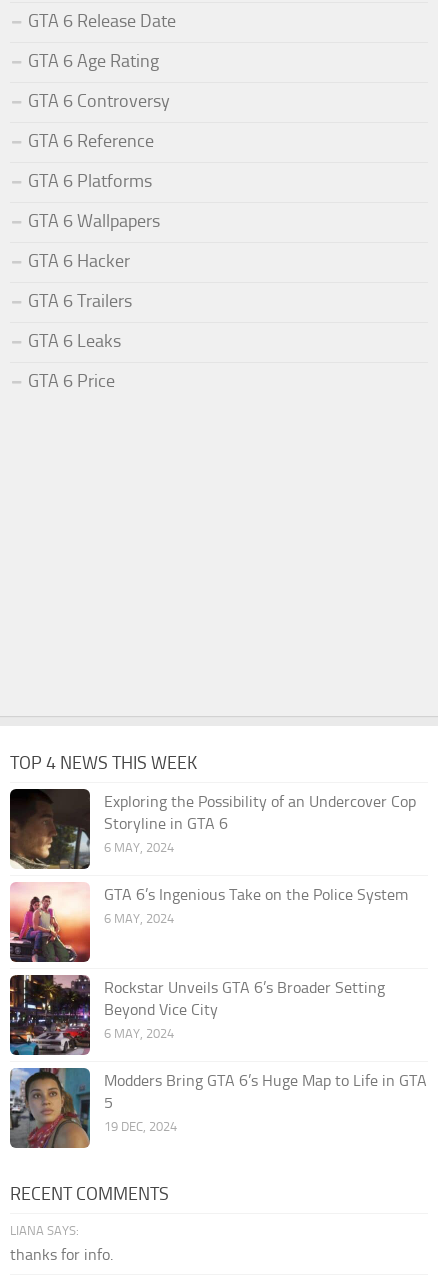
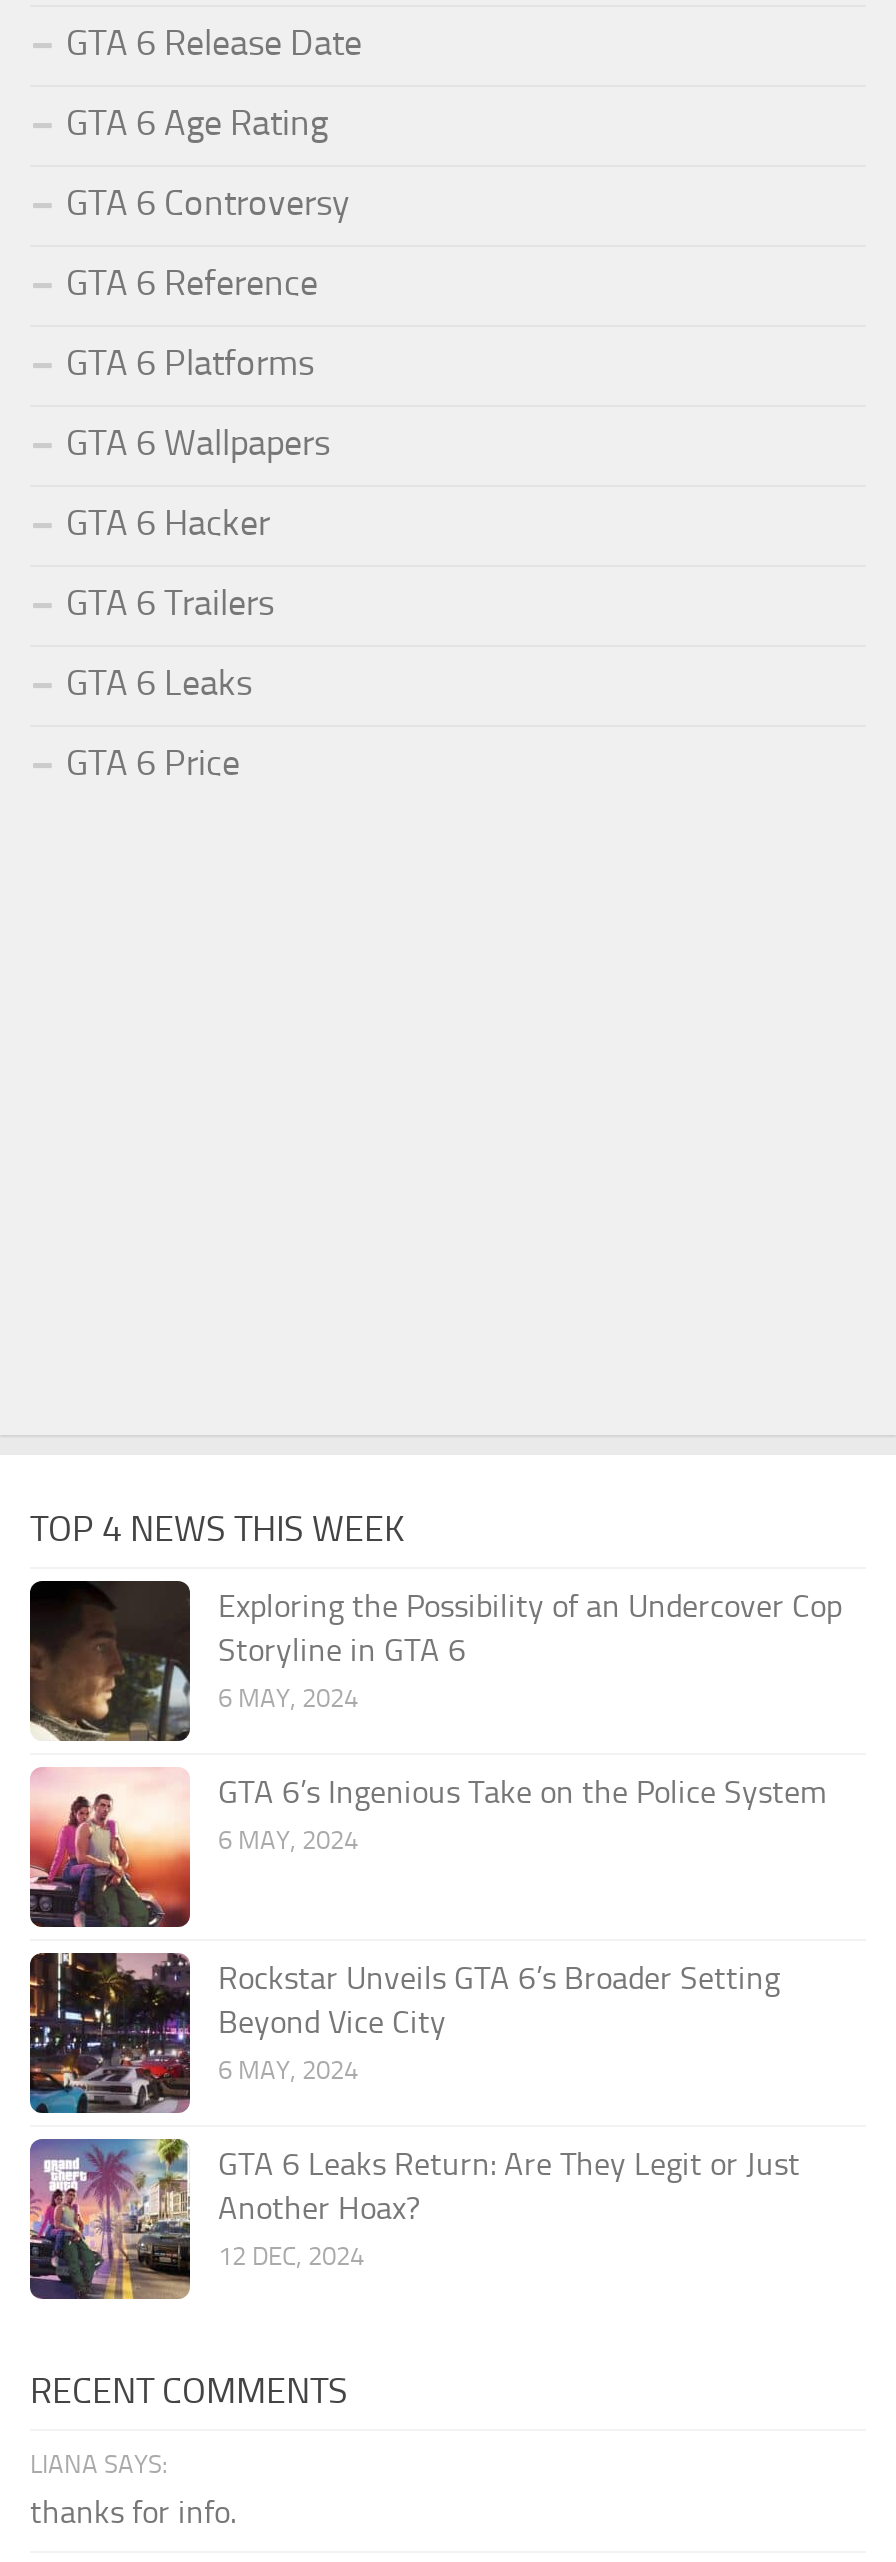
[9,1067,427,1149] [image] | Modders Bring GTA 6’s Huge Map to Life in GTA | 5 | 19 DEC, 2024 -> [28,2136,800,2300] [image] | GTA 6 Leaks Return: Are They Legit or Just | Another Hoax? | 12 DEC, 2024

